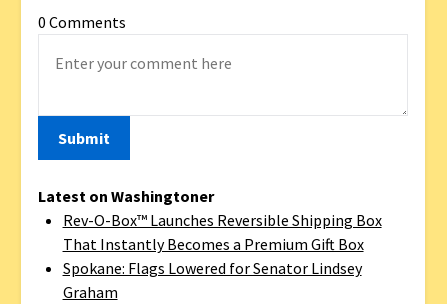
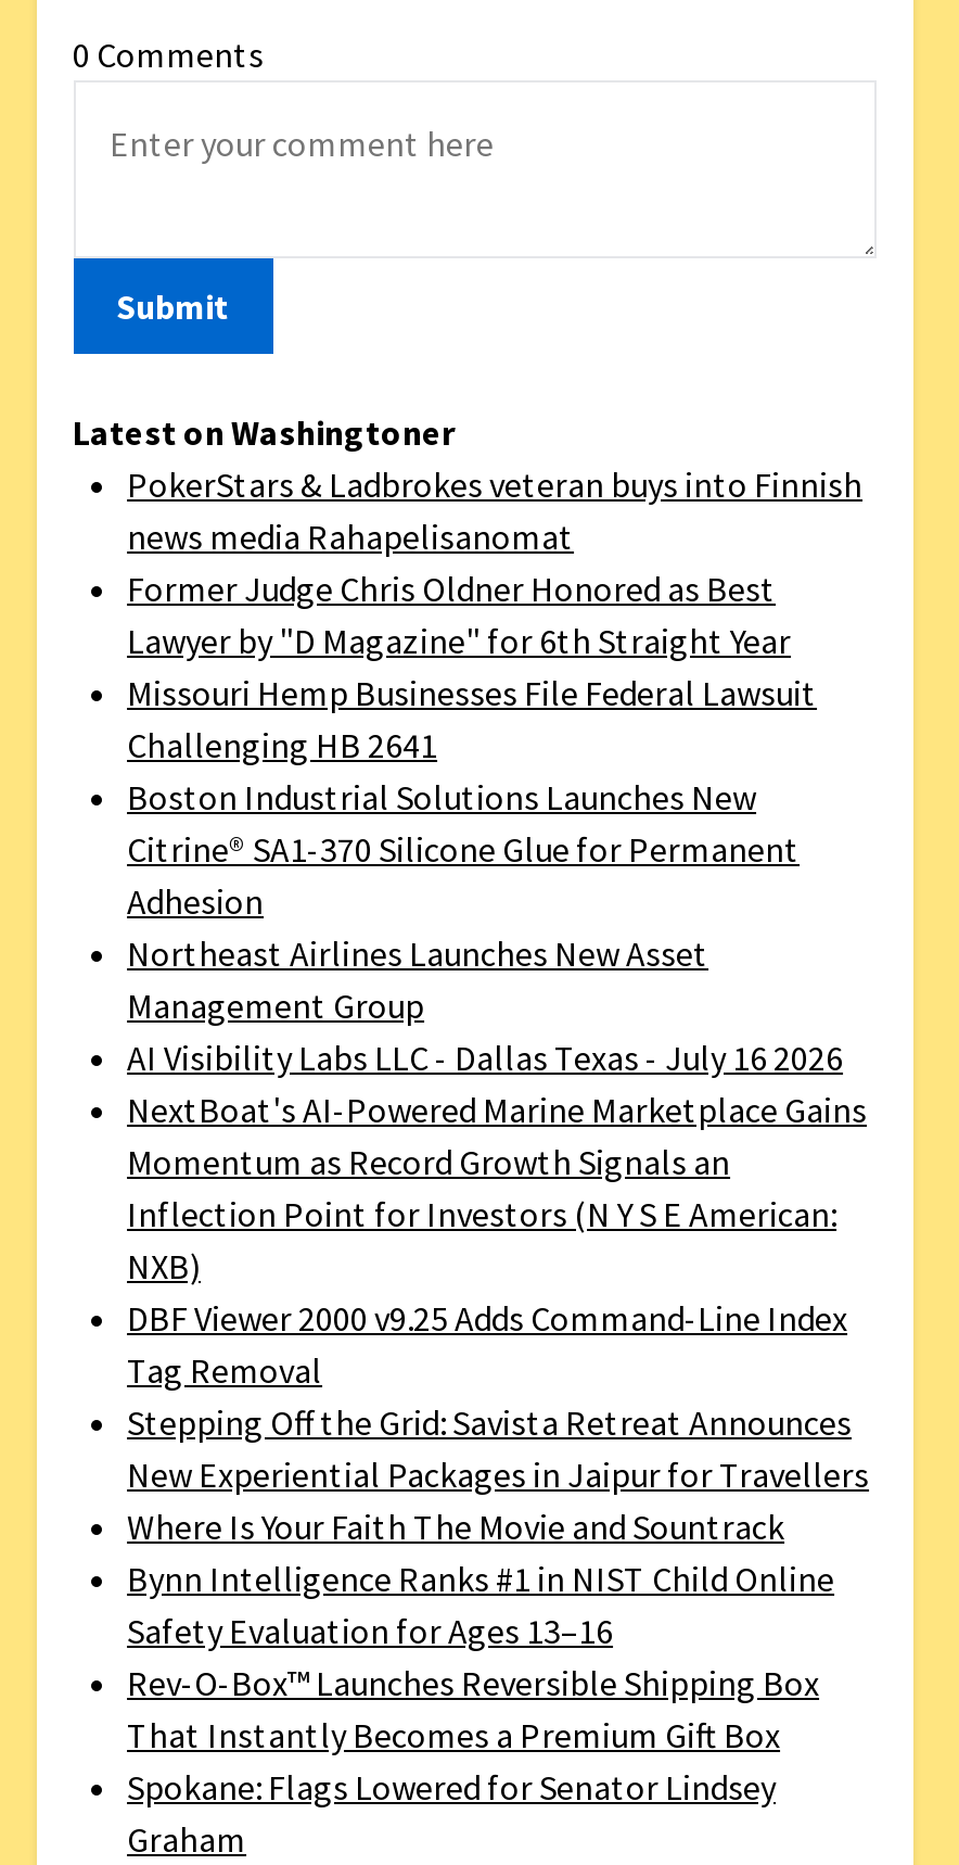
none -> [127,463,869,1652] PokerStars & Ladbrokes veteran buys into Finnish | news media Rahapelisanomat | Former Judge Chris Oldner Honored as Best | Lawyer by "D Magazine" for 6th Straight Year | Missouri Hemp Businesses File Federal Lawsuit | Challenging HB 2641 | Boston Industrial Solutions Launches New | Citrine® SA1-370 Silicone Glue for Permanent | Adhesion | Northeast Airlines Launches New Asset | Management Group | AI Visibility Labs LLC - Dallas Texas - July 16 2026 | NextBoat's AI-Powered Marine Marketplace Gains | Momentum as Record Growth Signals an | Inflection Point for Investors (N Y S E American: | NXB) | DBF Viewer 2000 v9.25 Adds Command-Line Index | Tag Removal | Stepping Off the Grid: Savista Retreat Announces | New Experiential Packages in Jaipur for Travellers | Where Is Your Faith The Movie and Sountrack | Bynn Intelligence Ranks #1 in NIST Child Online | Safety Evaluation for Ages 13–16

